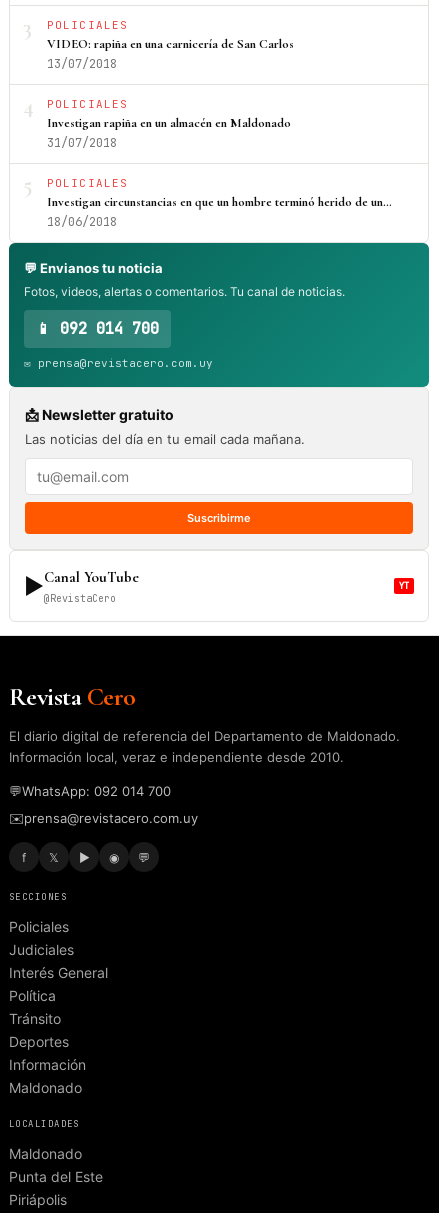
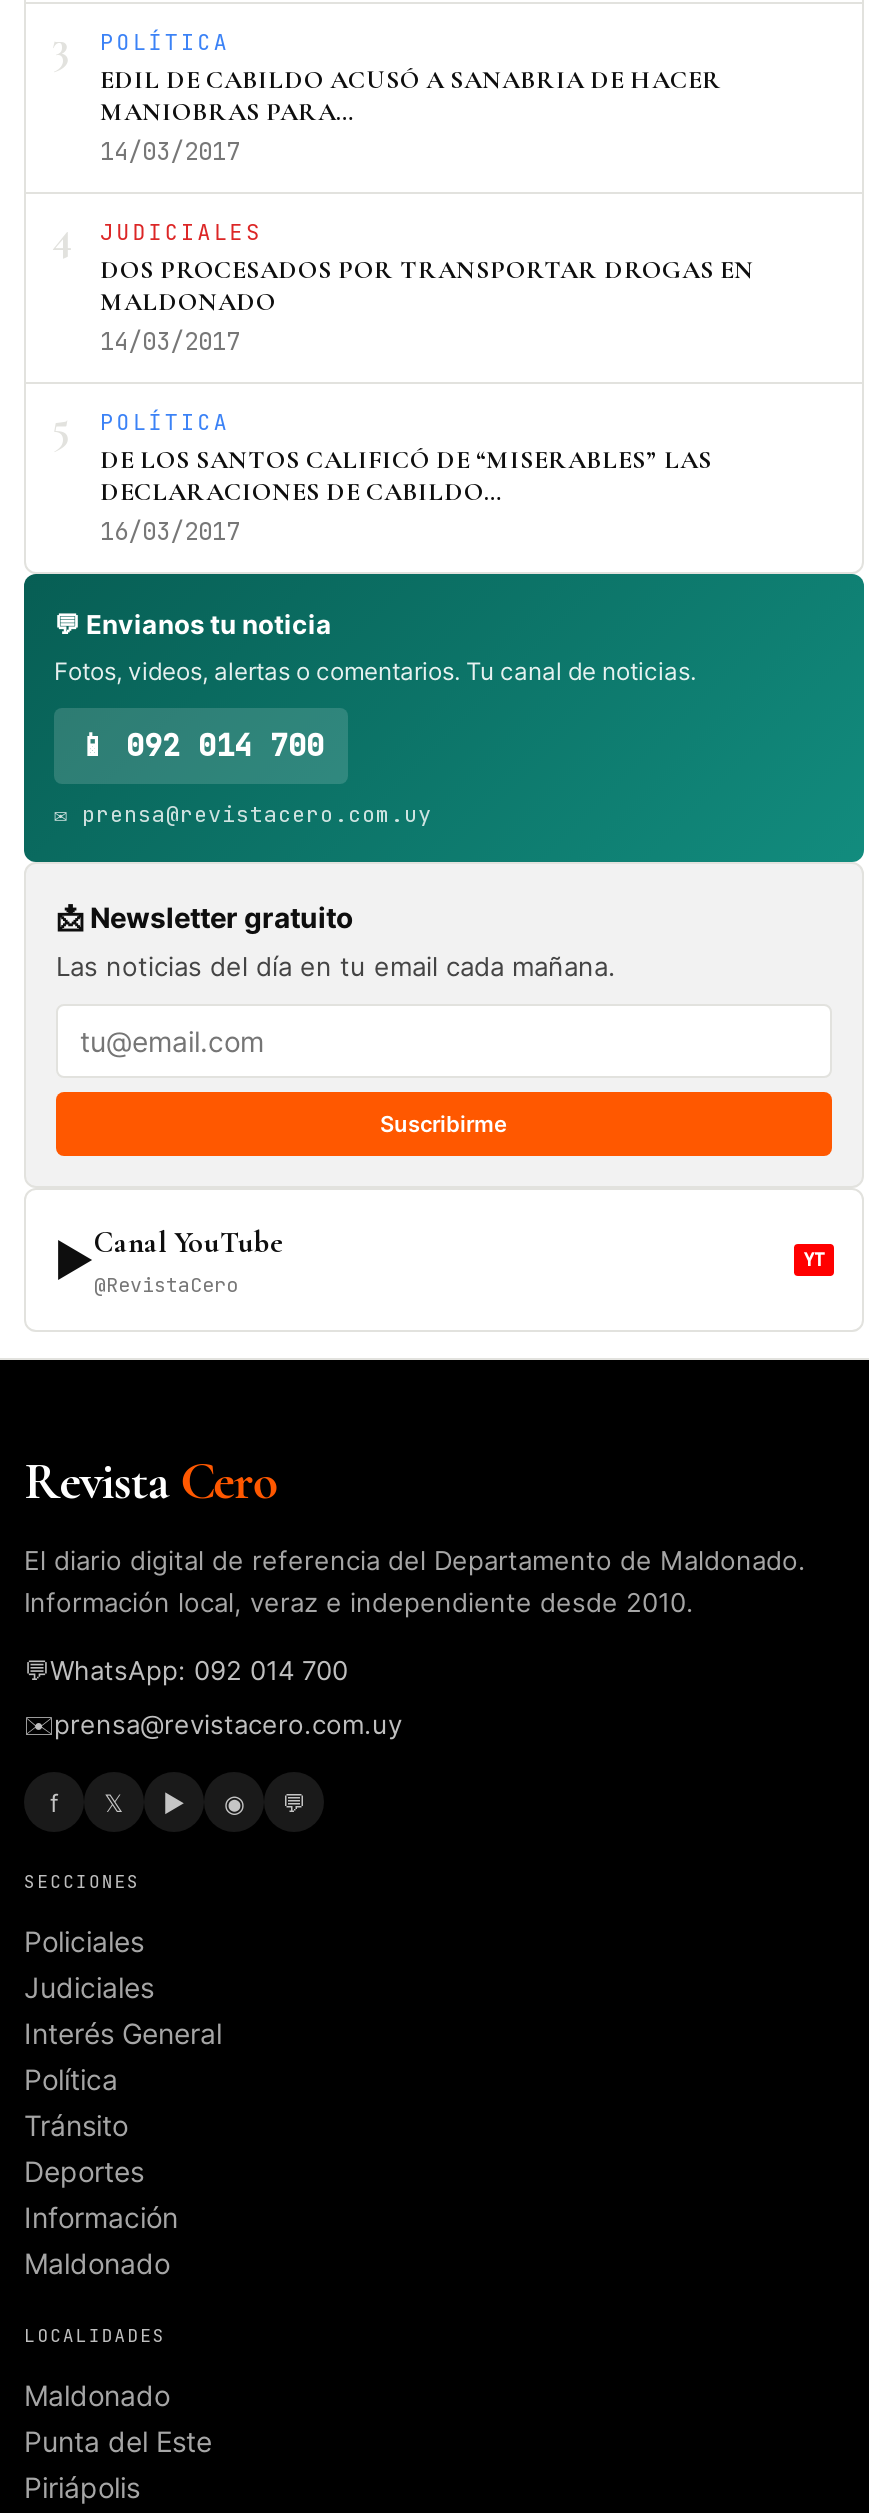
[47,18,294,72] POLICIALES | VIDEO: rapiña en una carnicería de San Carlos | 13/07/2018 -> [100,28,722,168] POLÍTICA | EDIL DE CABILDO ACUSÓ A SANABRIA DE HACER | MANIOBRAS PARA… | 14/03/2017
[47,97,291,151] POLICIALES | Investigan rapiña en un almacén en Maldonado | 31/07/2018 -> [100,218,754,358] JUDICIALES | DOS PROCESADOS POR TRANSPORTAR DROGAS EN | MALDONADO | 14/03/2017
[47,176,392,230] POLICIALES | Investigan circunstancias en que un hombre terminó herido de un… | 18/06/2018 -> [100,408,712,548] POLÍTICA | DE LOS SANTOS CALIFICÓ DE “MISERABLES” LAS | DECLARACIONES DE CABILDO… | 16/03/2017

